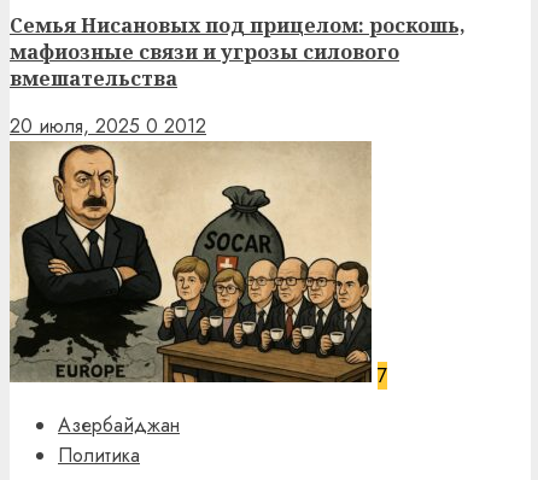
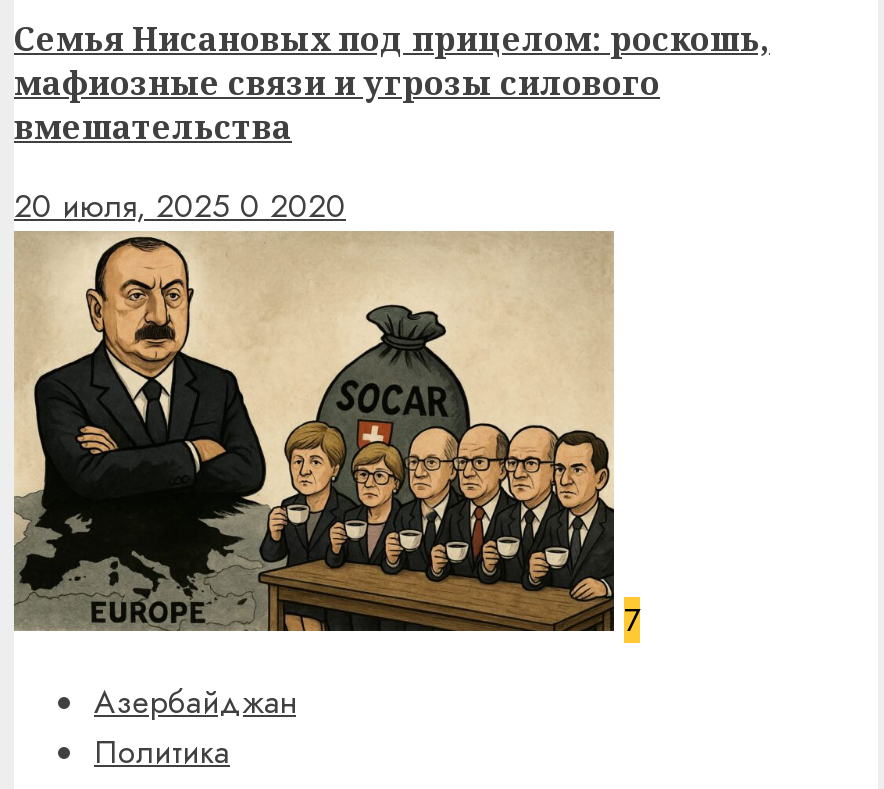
[10,113,206,140] 20 июля, 2025 0 2012 -> [14,184,346,230] 20 июля, 2025 0 2020

